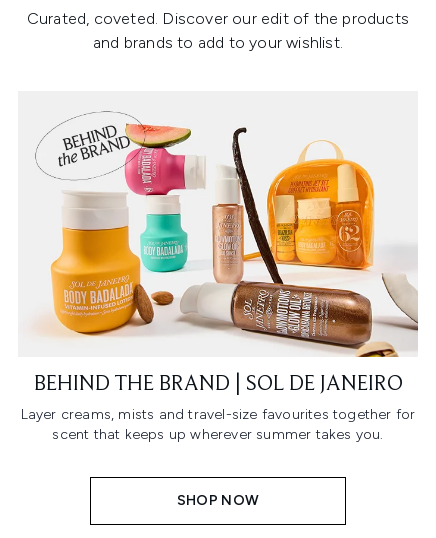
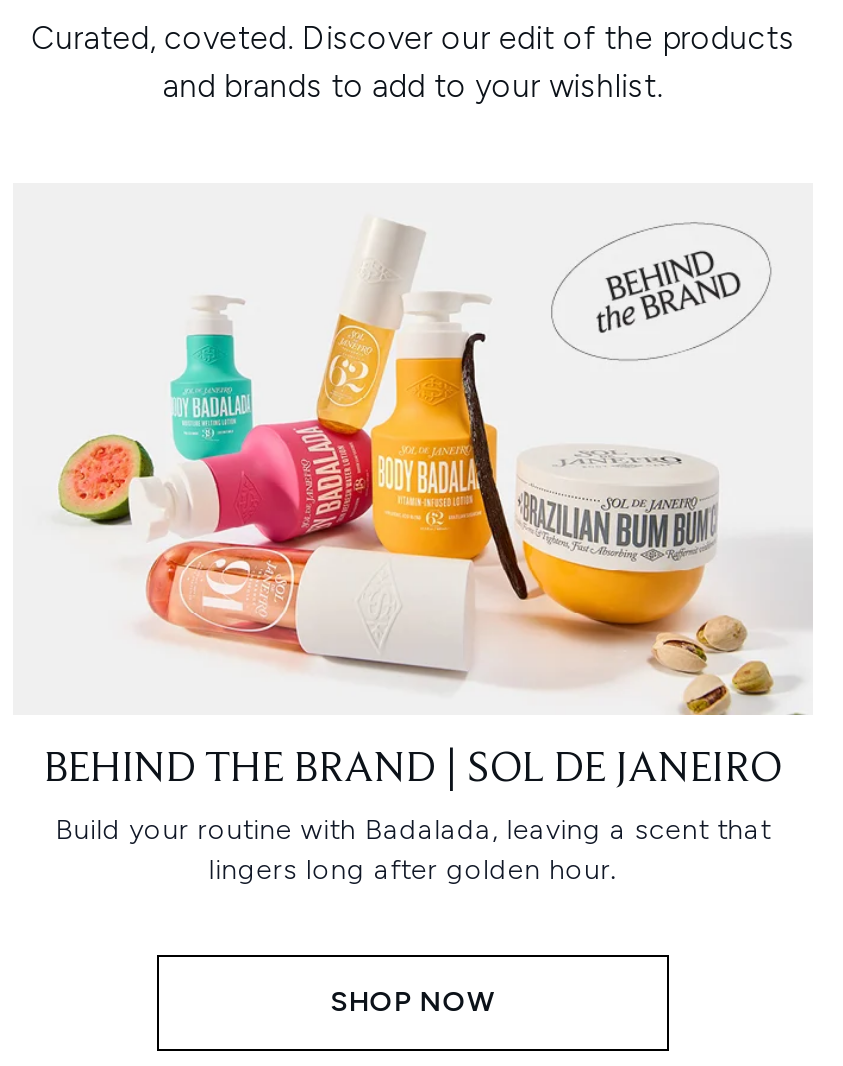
[35,111,419,358] [image] -> [57,221,813,717] [image]
[21,406,415,443] Layer creams, mists and travel-size favourites together for | scent that keeps up wherever summer takes you. -> [55,813,771,887] Build your routine with Badalada, leaving a scent that | lingers long after golden hour.

